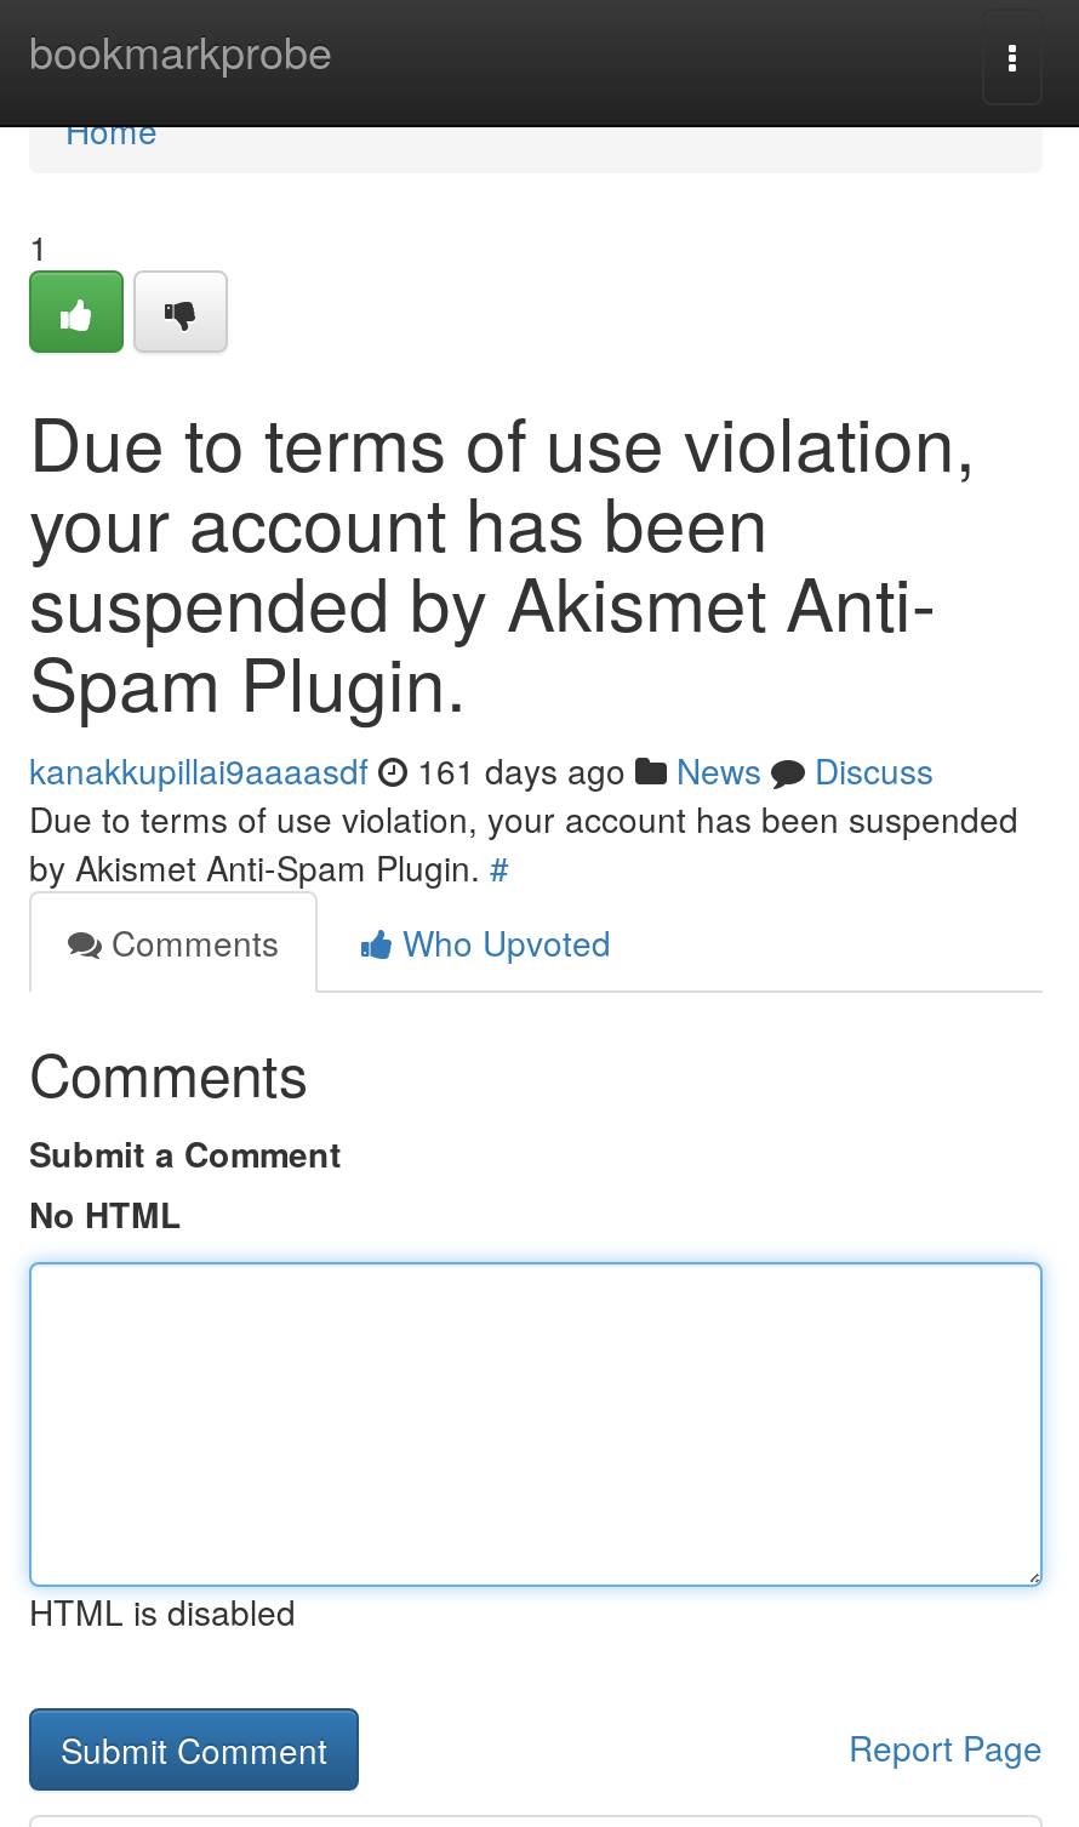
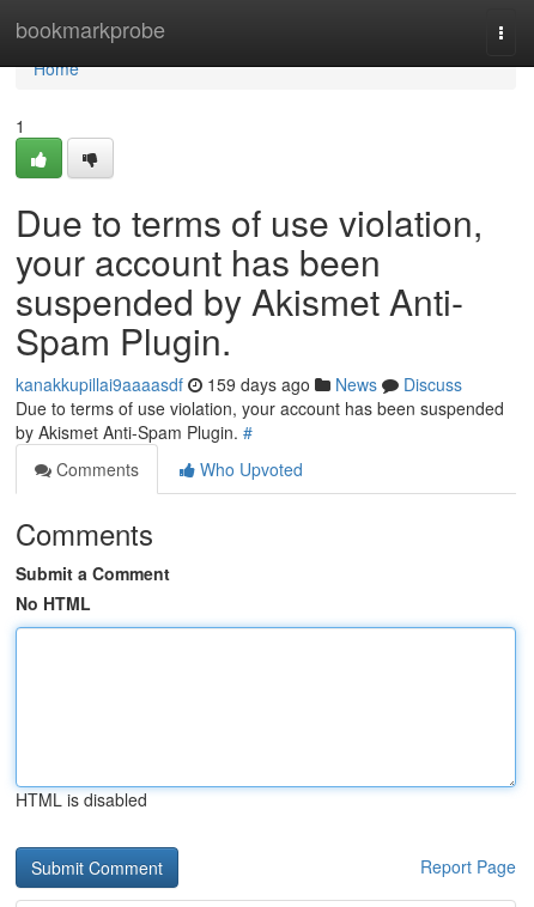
[29,746,934,794] kanakkupillai9aaaasdf 161 days ago News Discuss -> [16,372,462,396] kanakkupillai9aaaasdf 159 days ago News Discuss

